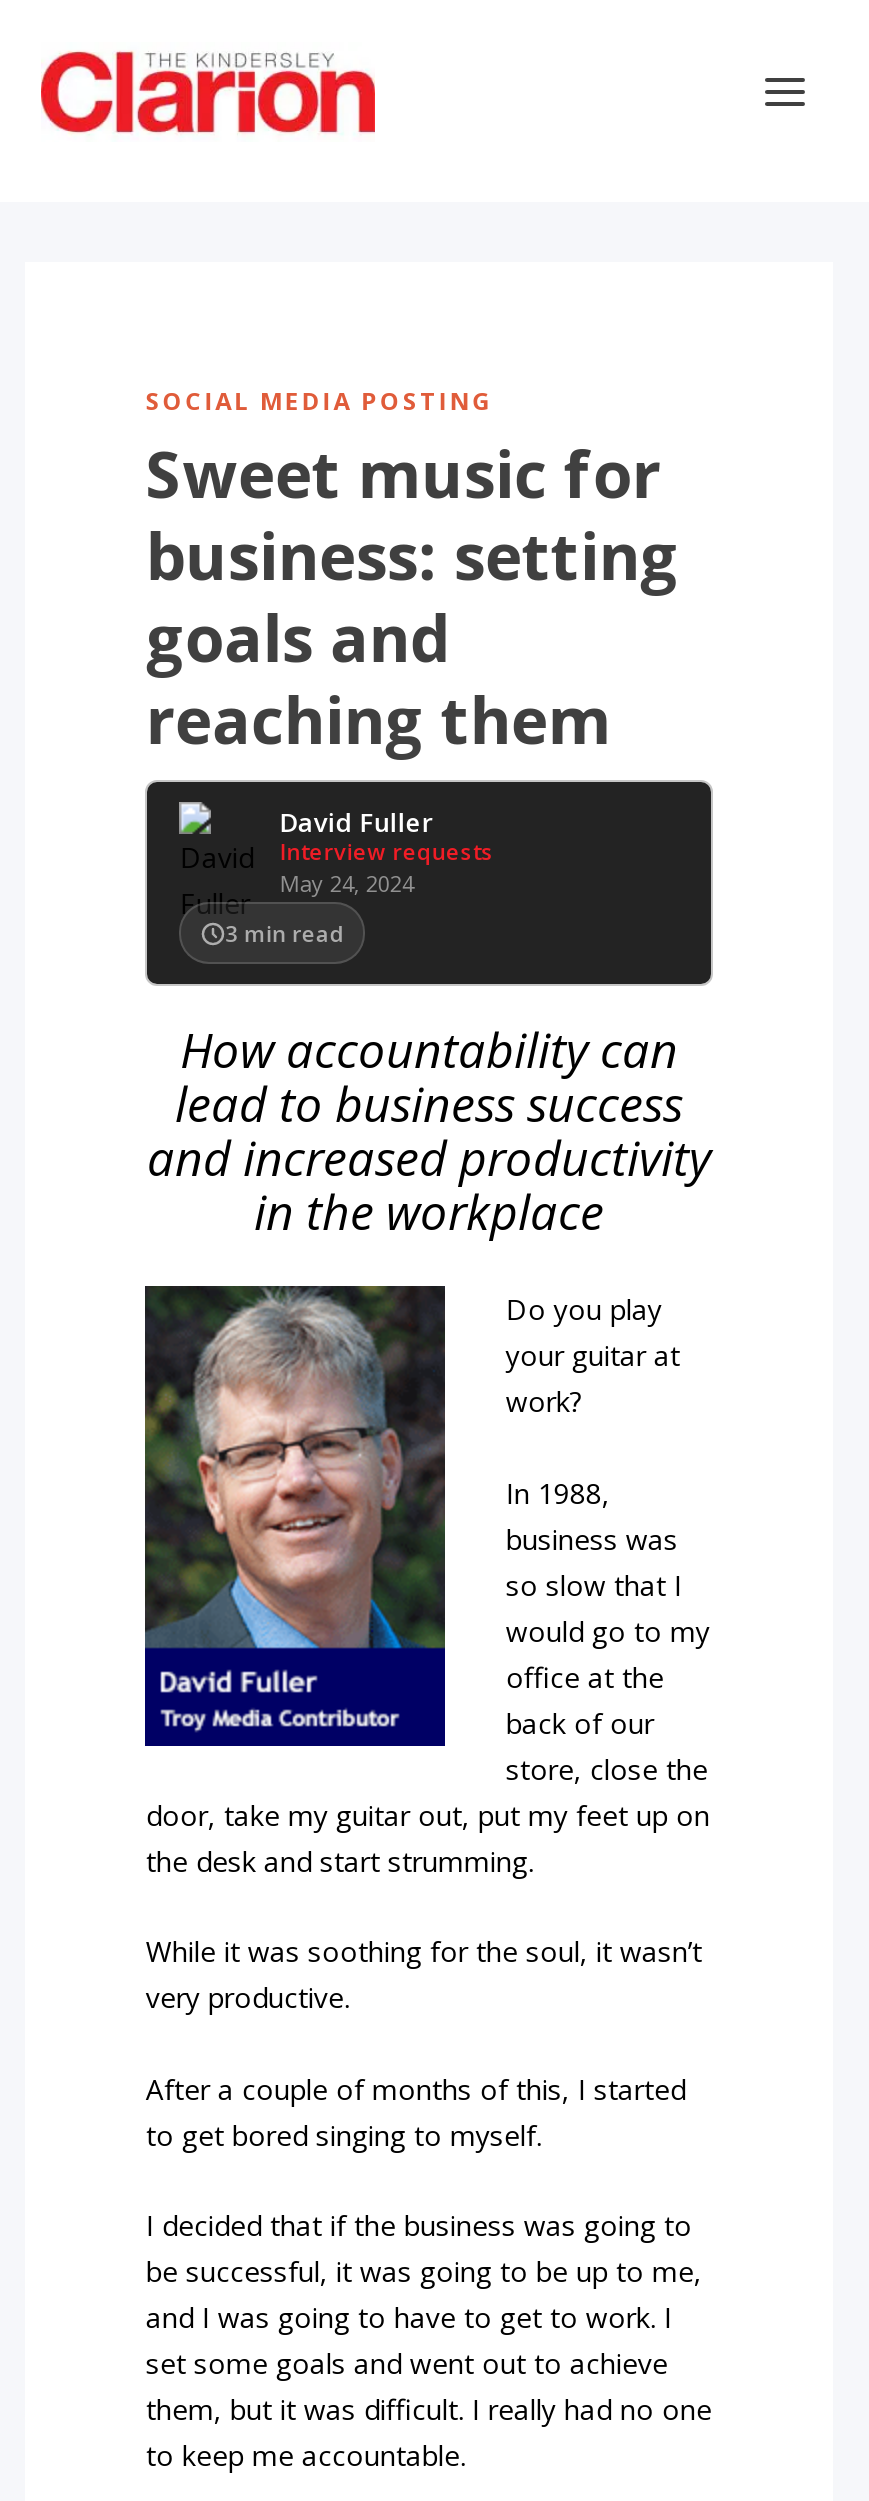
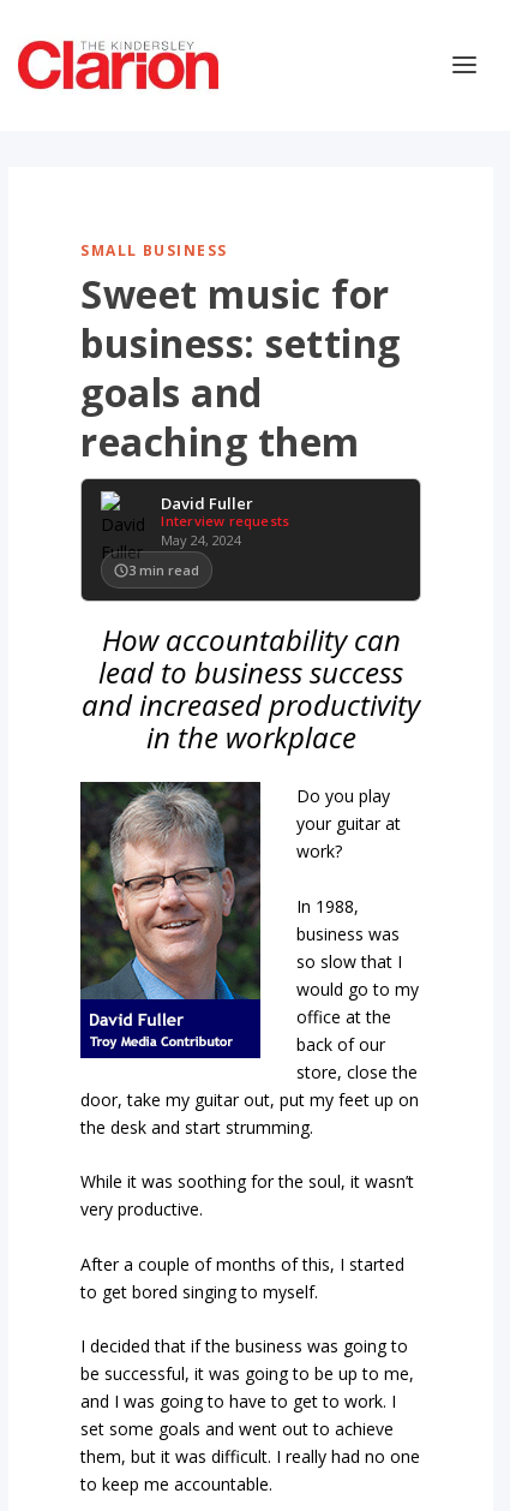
[146,384,493,418] SOCIAL MEDIA POSTING -> [81,240,228,261] SMALL BUSINESS

